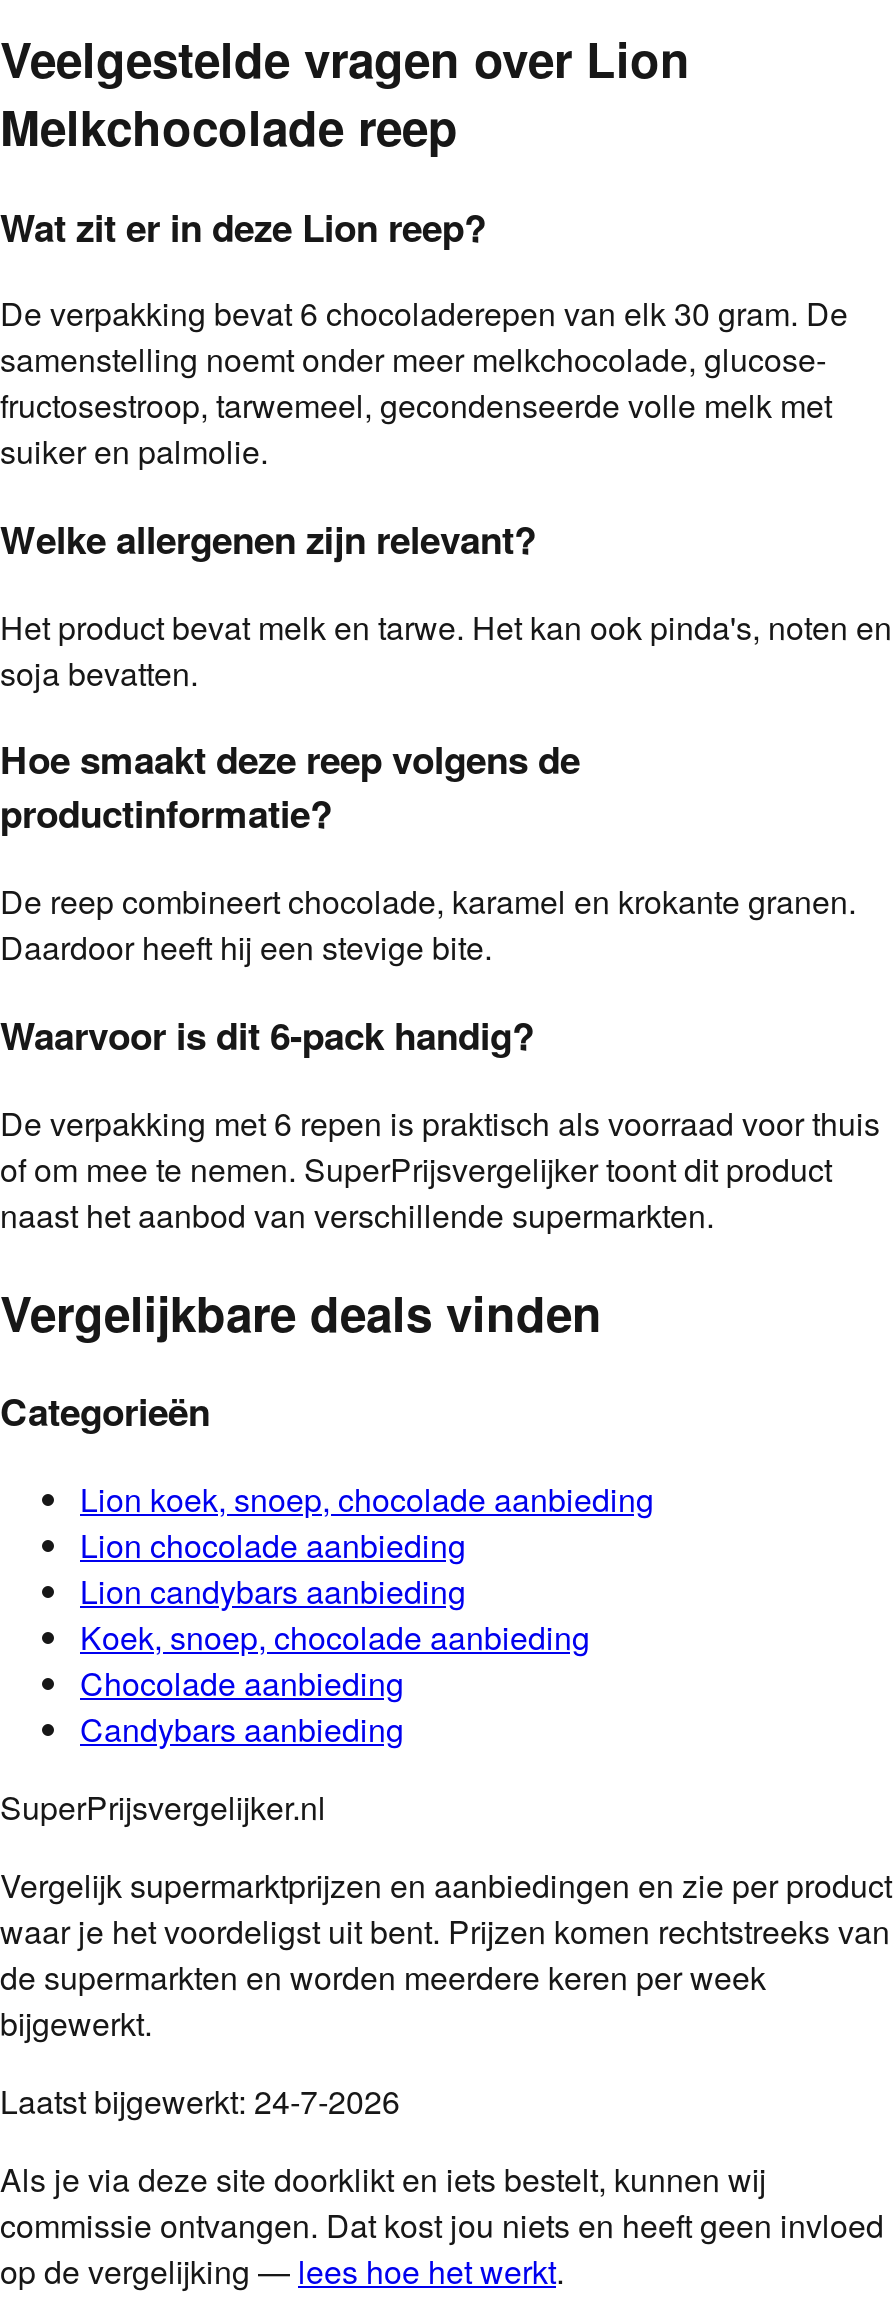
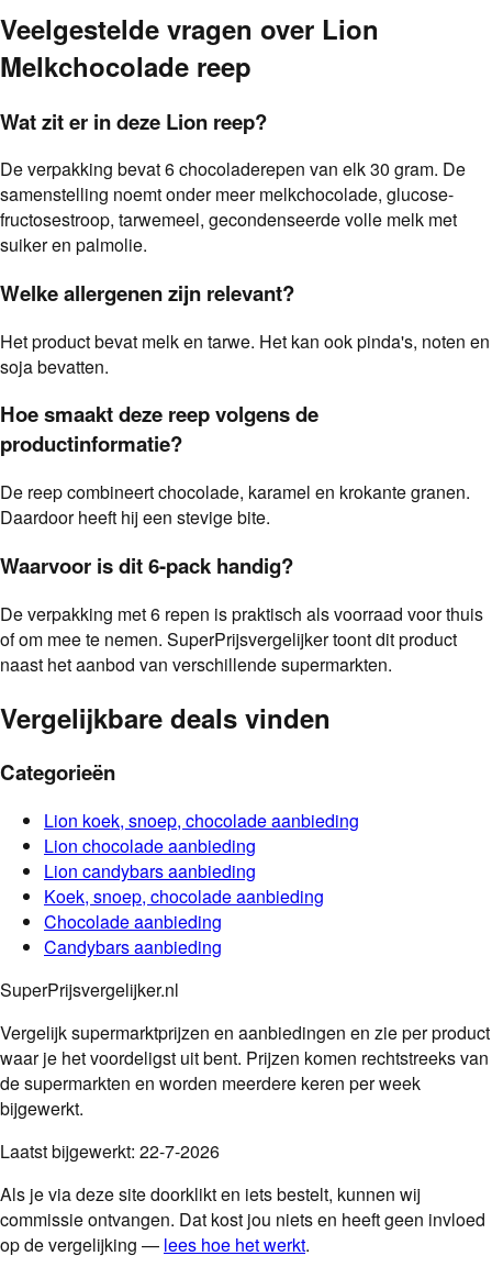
[0,2078,400,2124] Laatst bijgewerkt: 24-7-2026 -> [0,1139,220,1164] Laatst bijgewerkt: 22-7-2026

